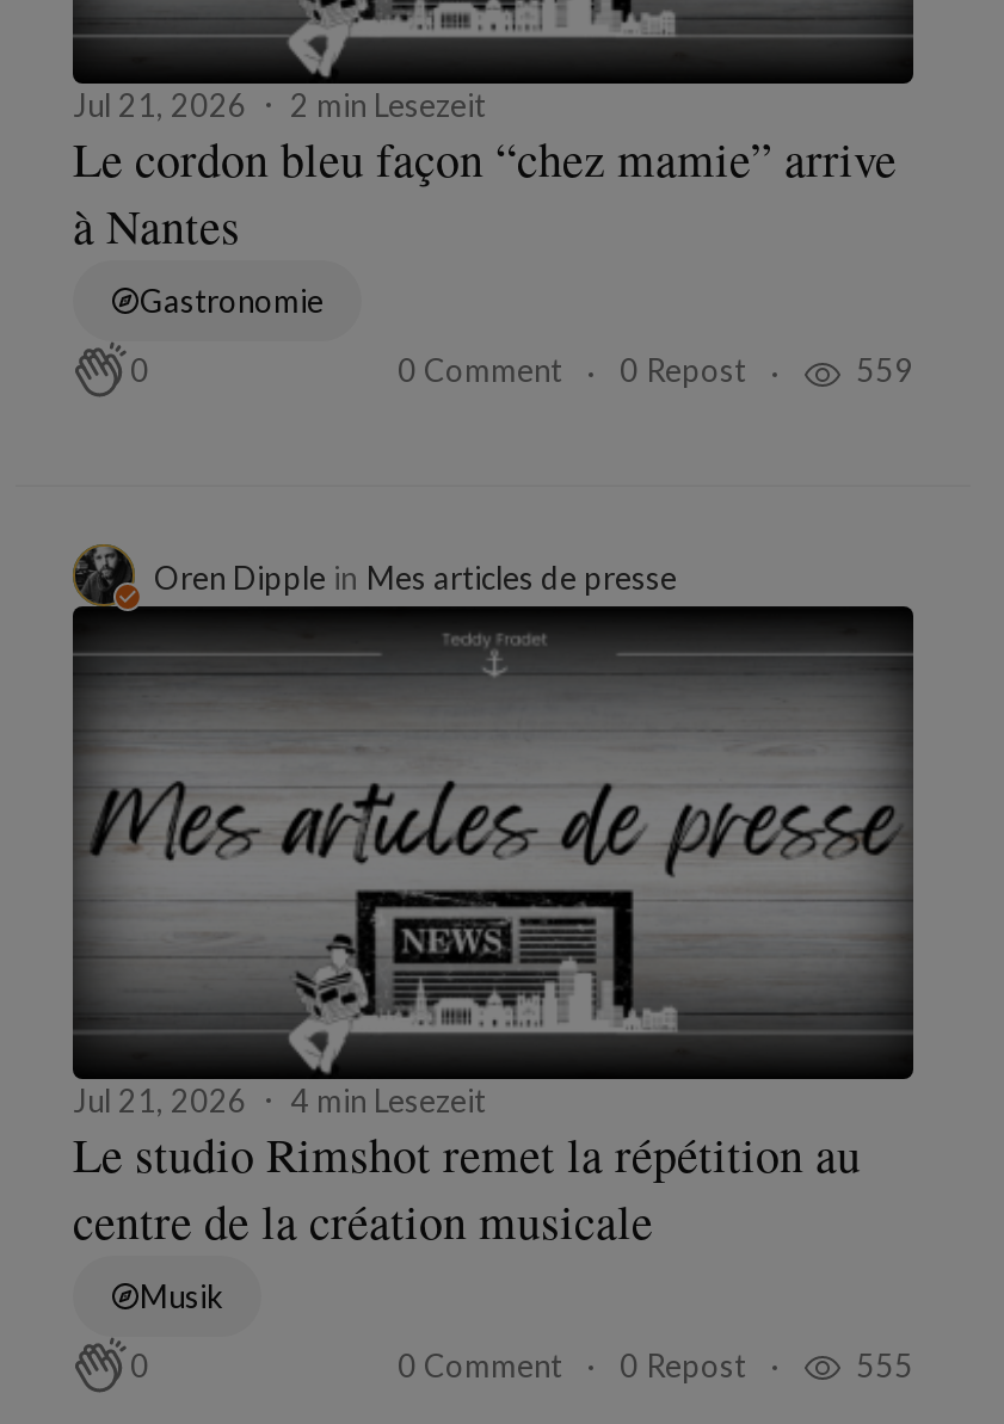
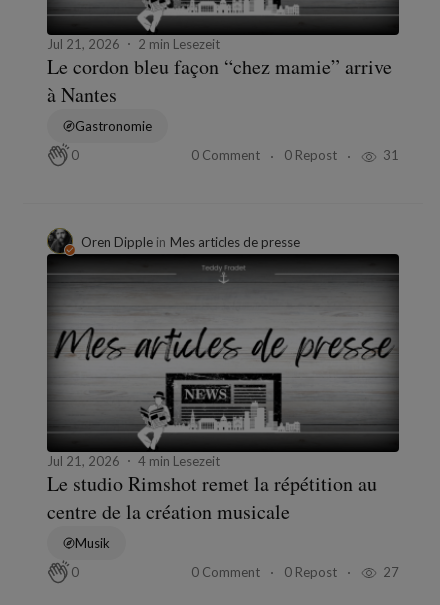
[856,351,913,389] 559 -> [383,147,399,163] 31
[856,1346,913,1384] 555 -> [383,564,399,580] 27

